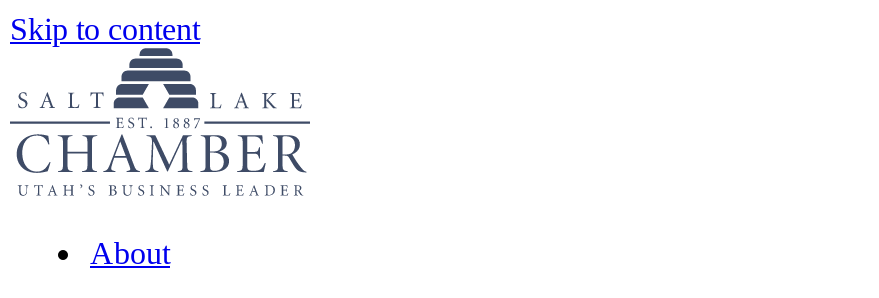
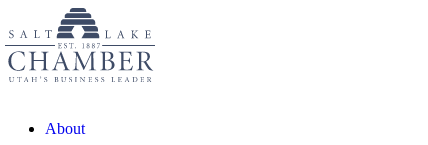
[10,12,200,46] Skip to content -> none

